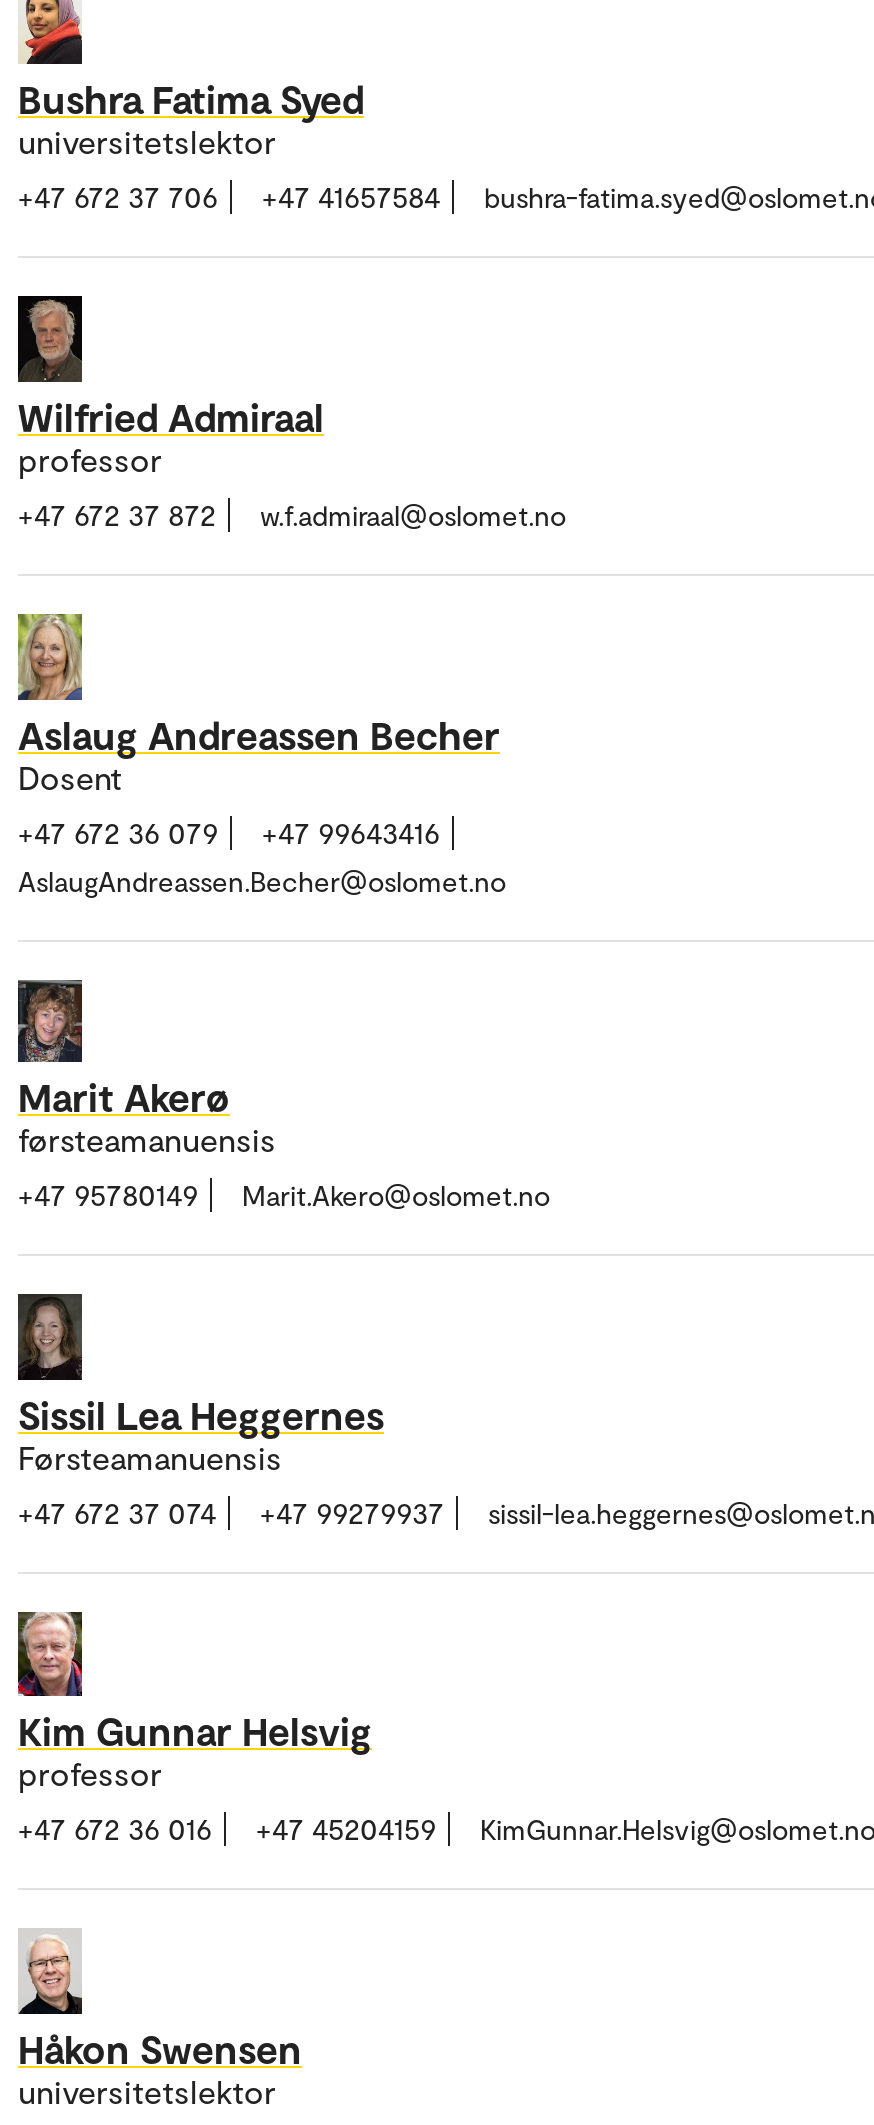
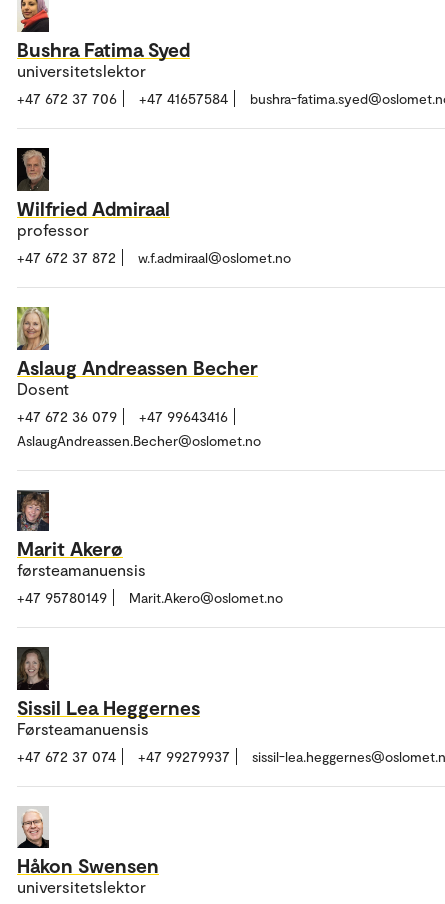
[16,1610,874,1847] [image] | Kim Gunnar Helsvig | professor | +47 672 36 016 | +47 45204159 | KimGunnar.Helsvig@oslomet.no -> none

